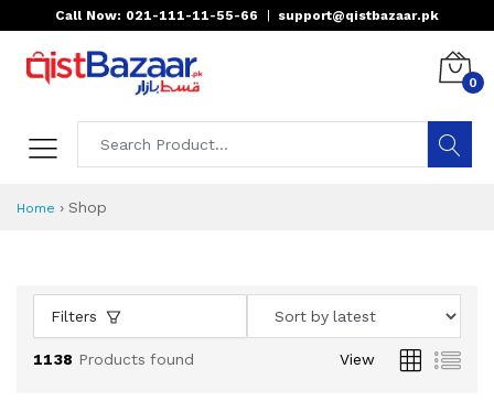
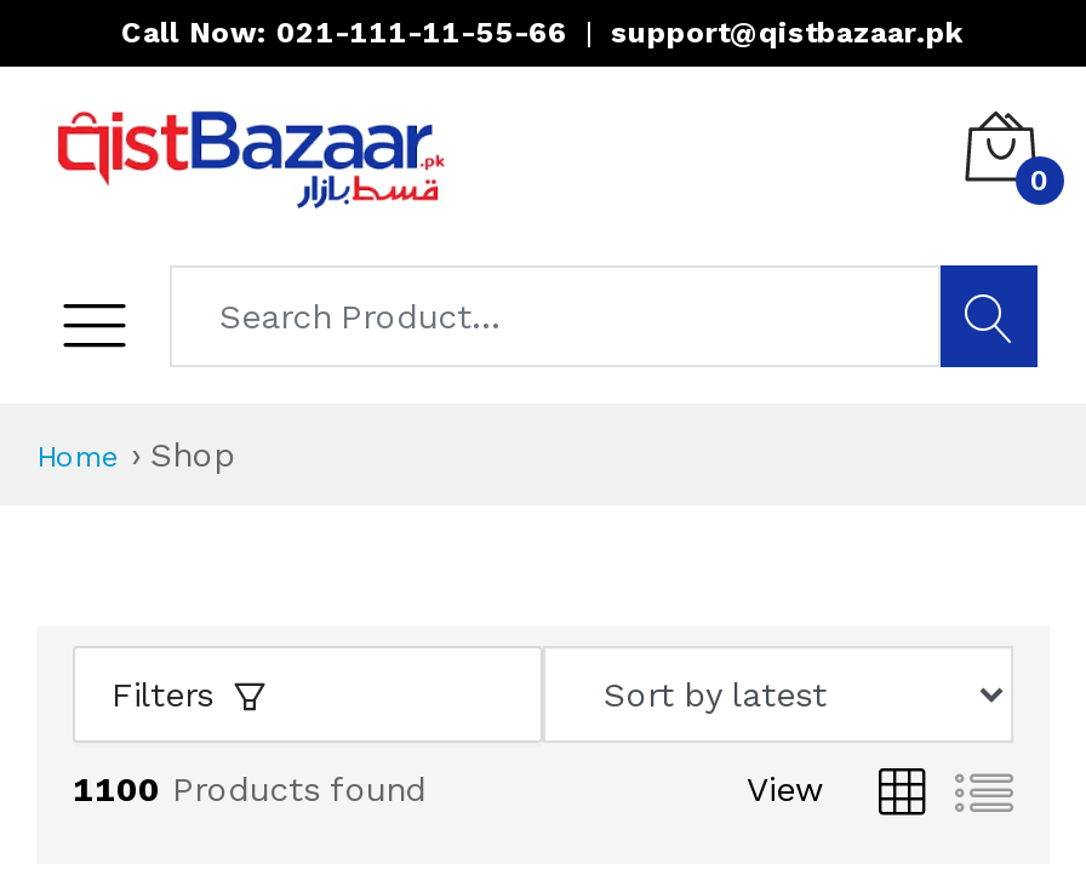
[33,350,194,368] 1138 Products found -> [73,769,427,808] 1100 Products found

